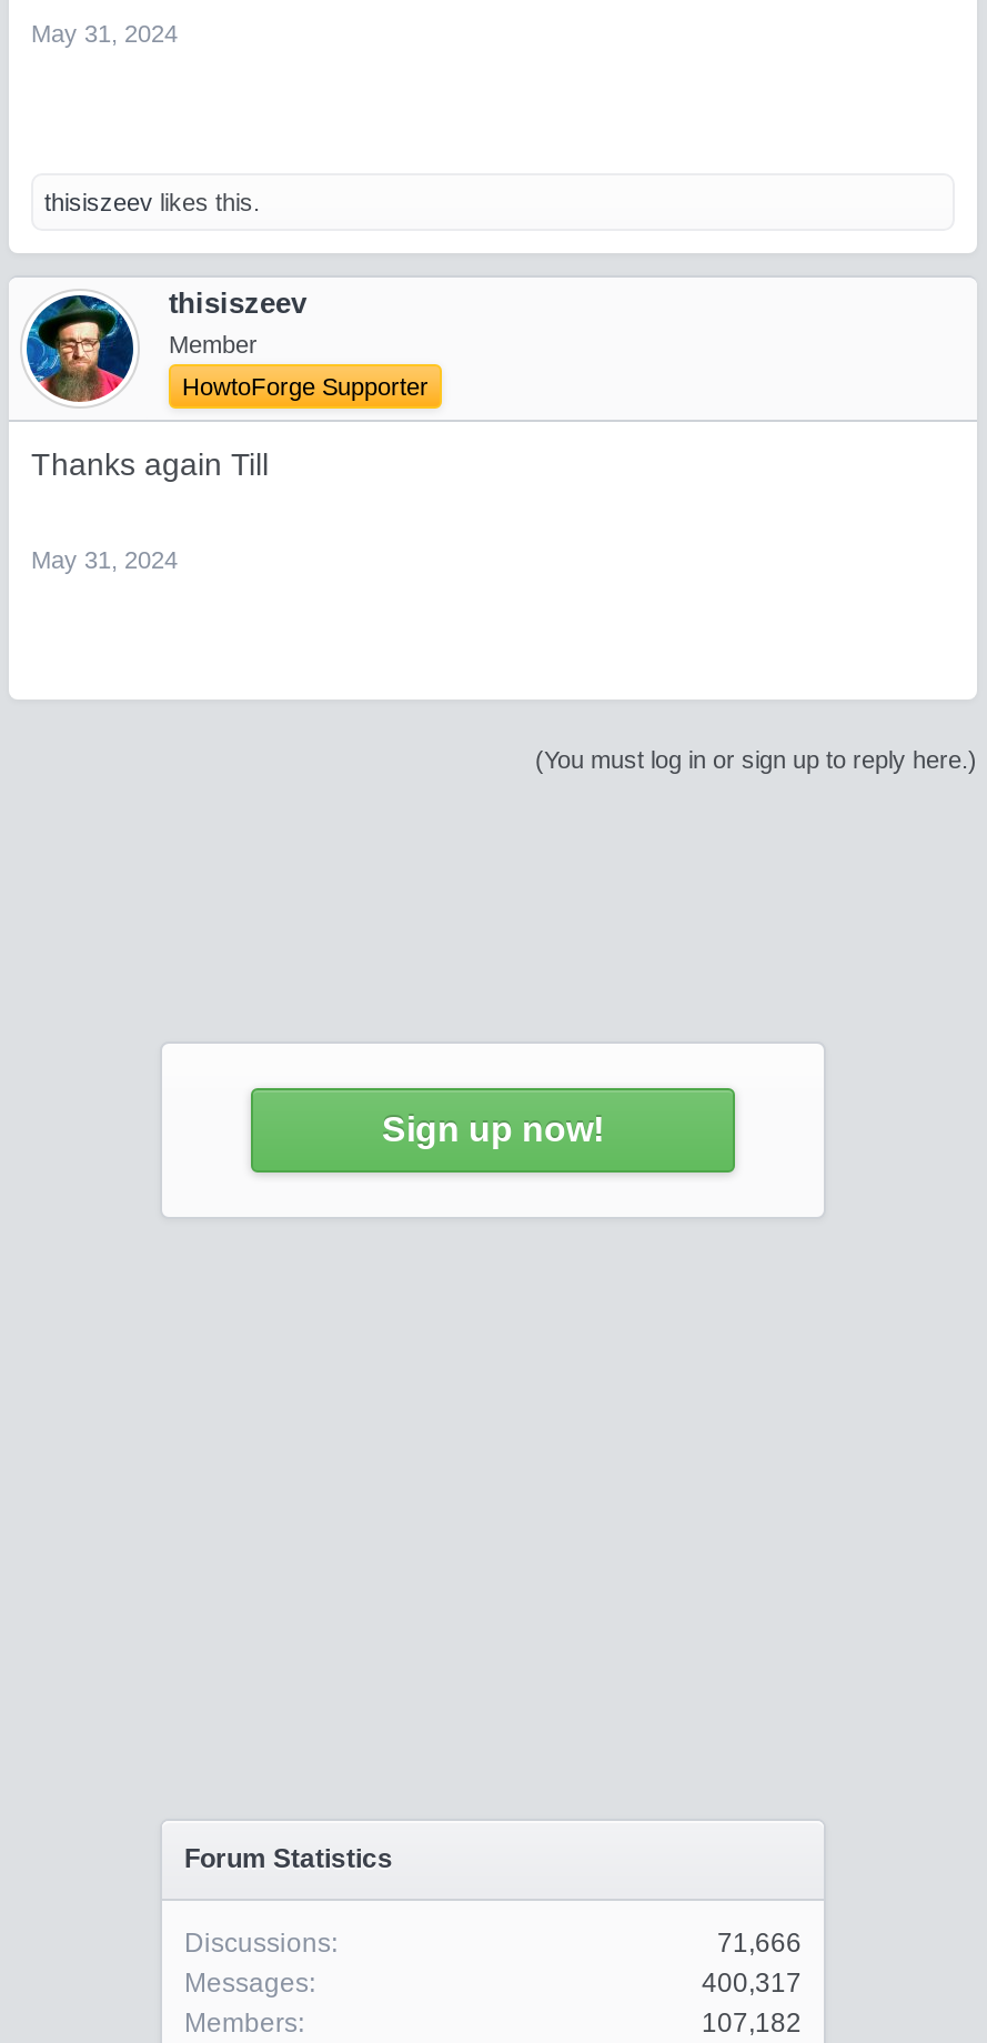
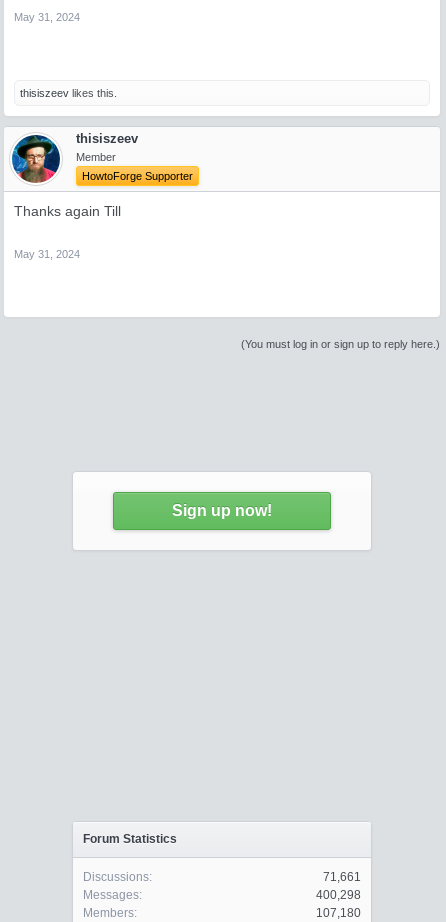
[717,1928,802,1959] 71,666 -> [323,870,361,884] 71,661
[702,1967,802,1999] 400,317 -> [316,888,361,902] 400,298
[702,2007,802,2039] 107,182 -> [316,906,361,920] 107,180

